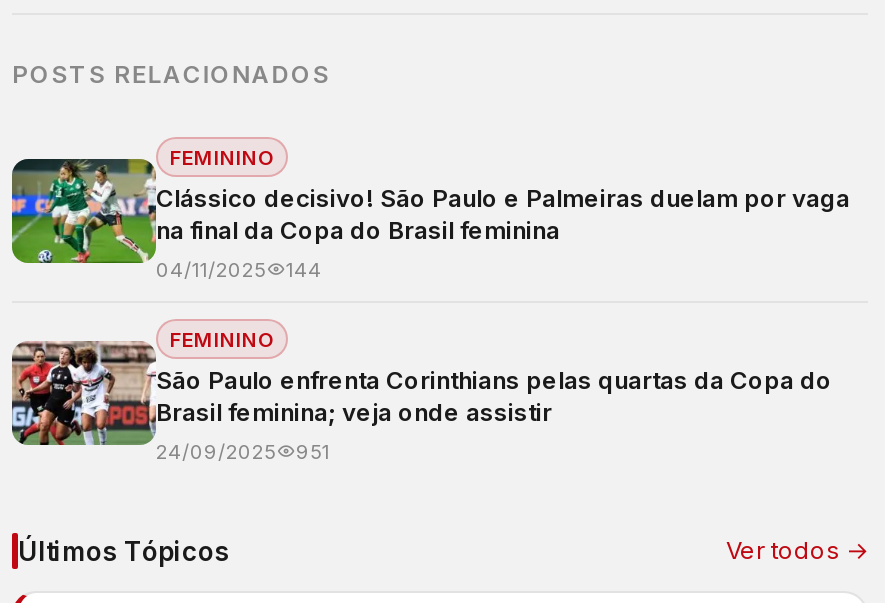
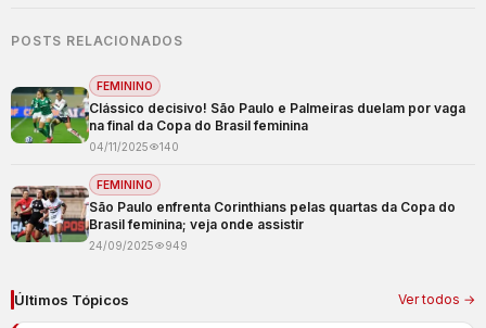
[156,256,322,280] 04/11/2025 144 -> [89,140,179,153] 04/11/2025 140
[156,438,330,462] 24/09/2025 951 -> [89,239,188,252] 24/09/2025 949

